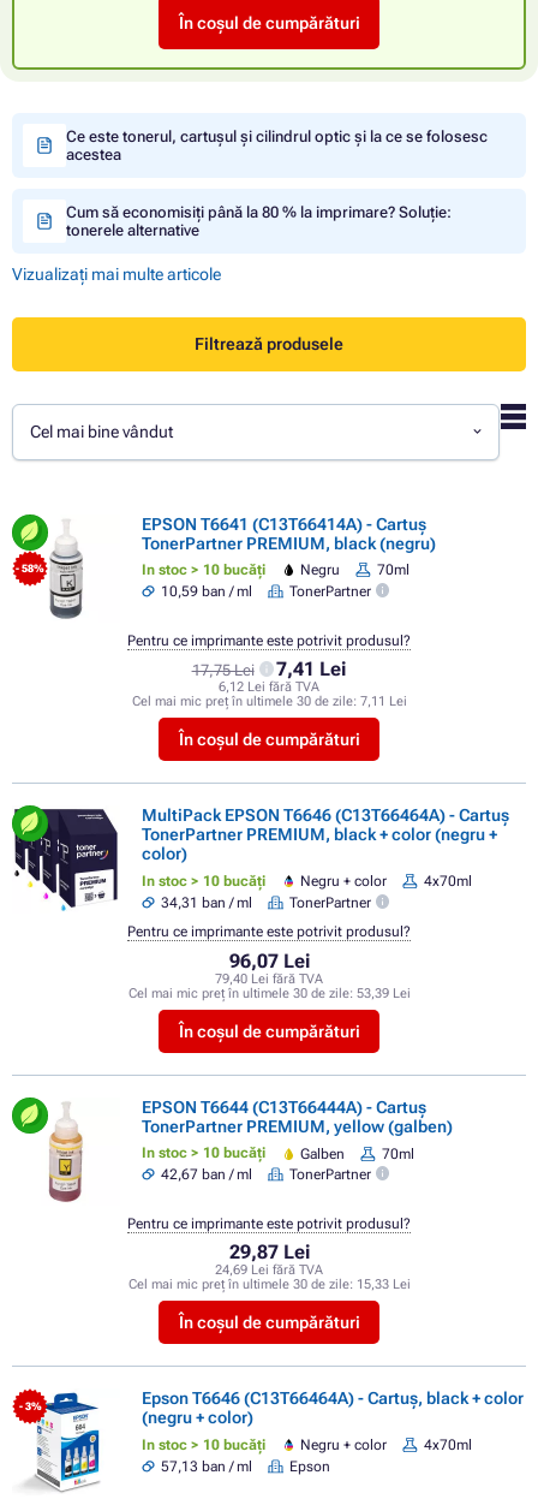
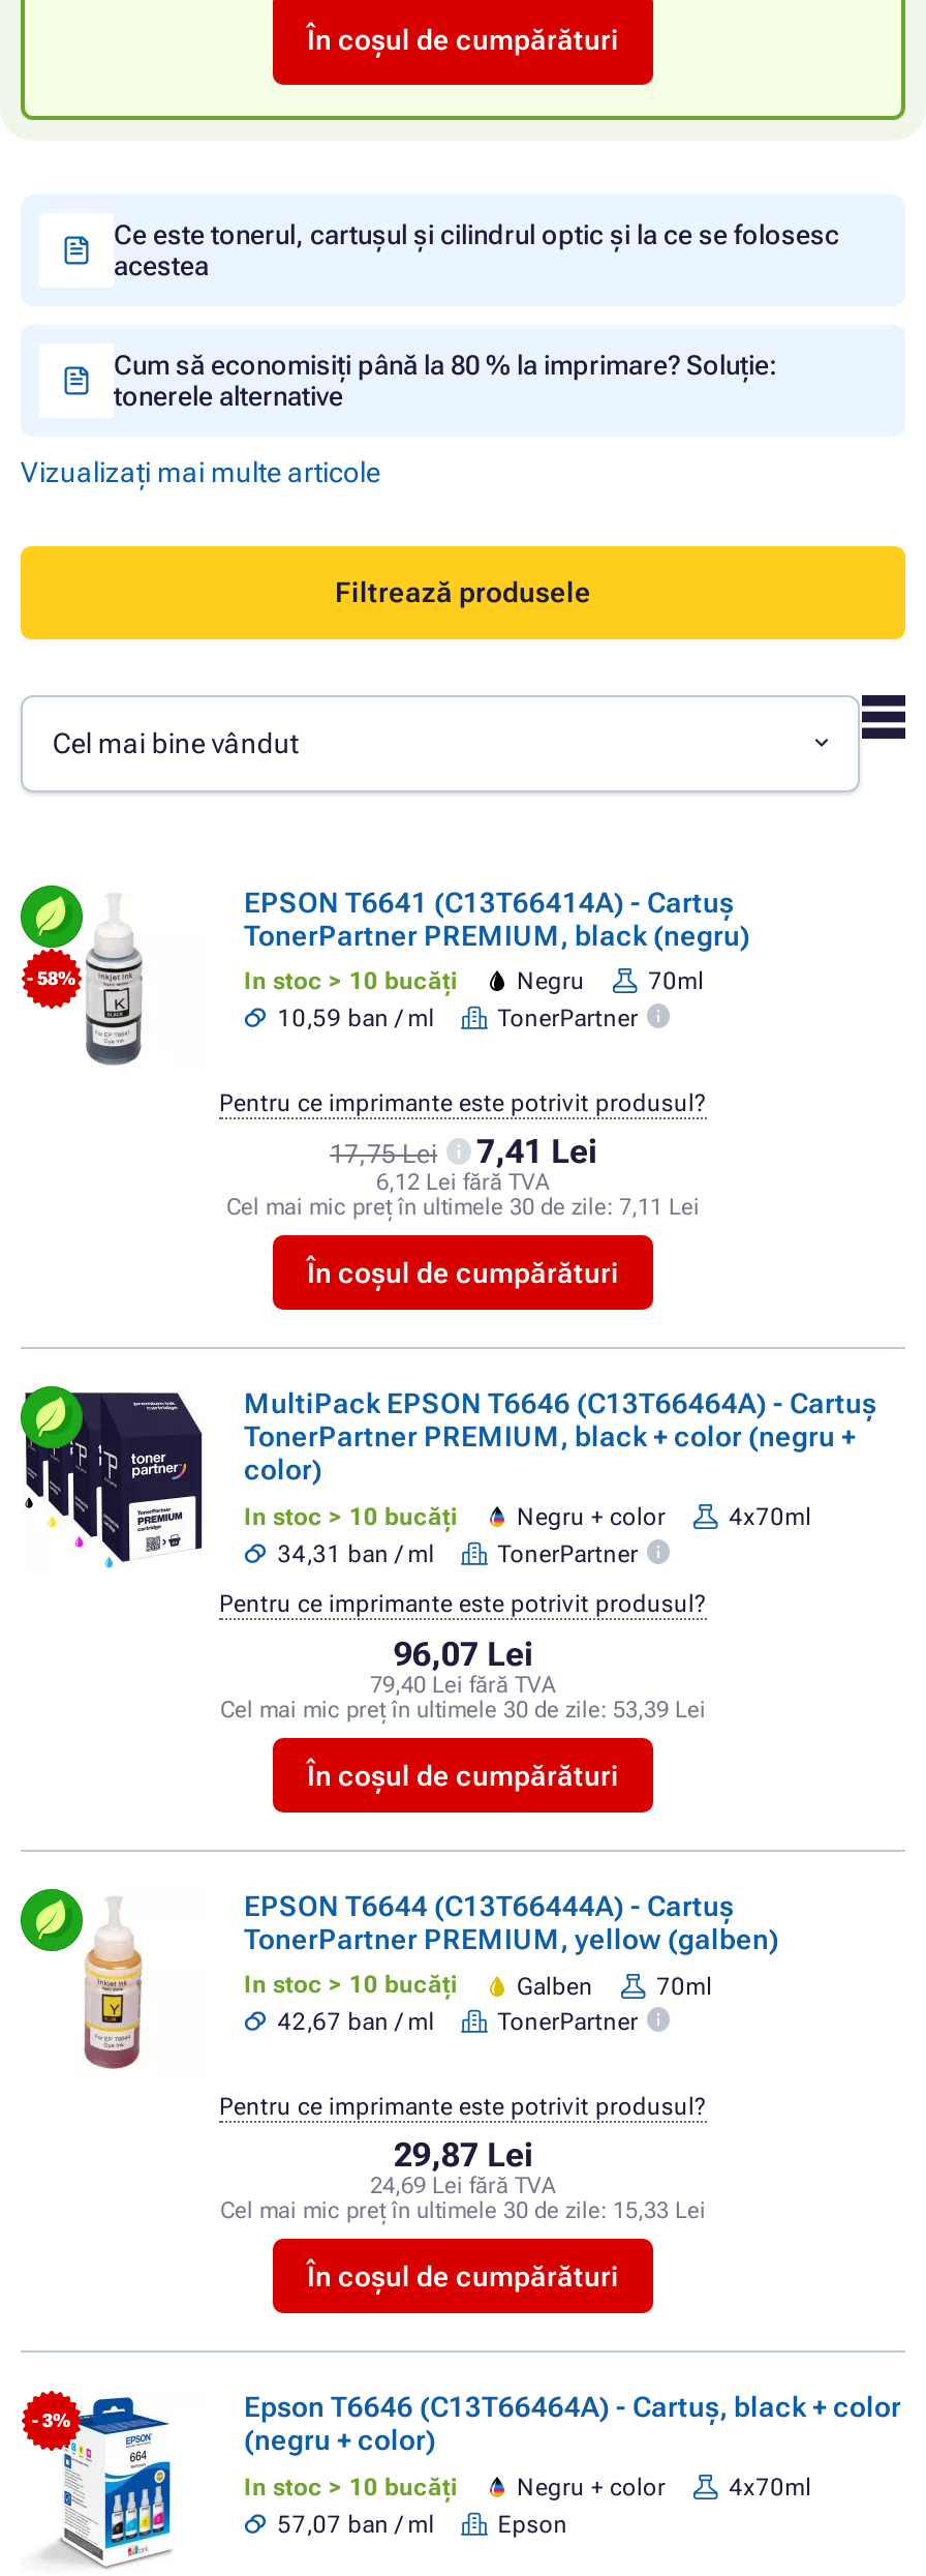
[161,1458,252,1475] 57,13 ban / ml -> [277,2509,434,2538] 57,07 ban / ml

